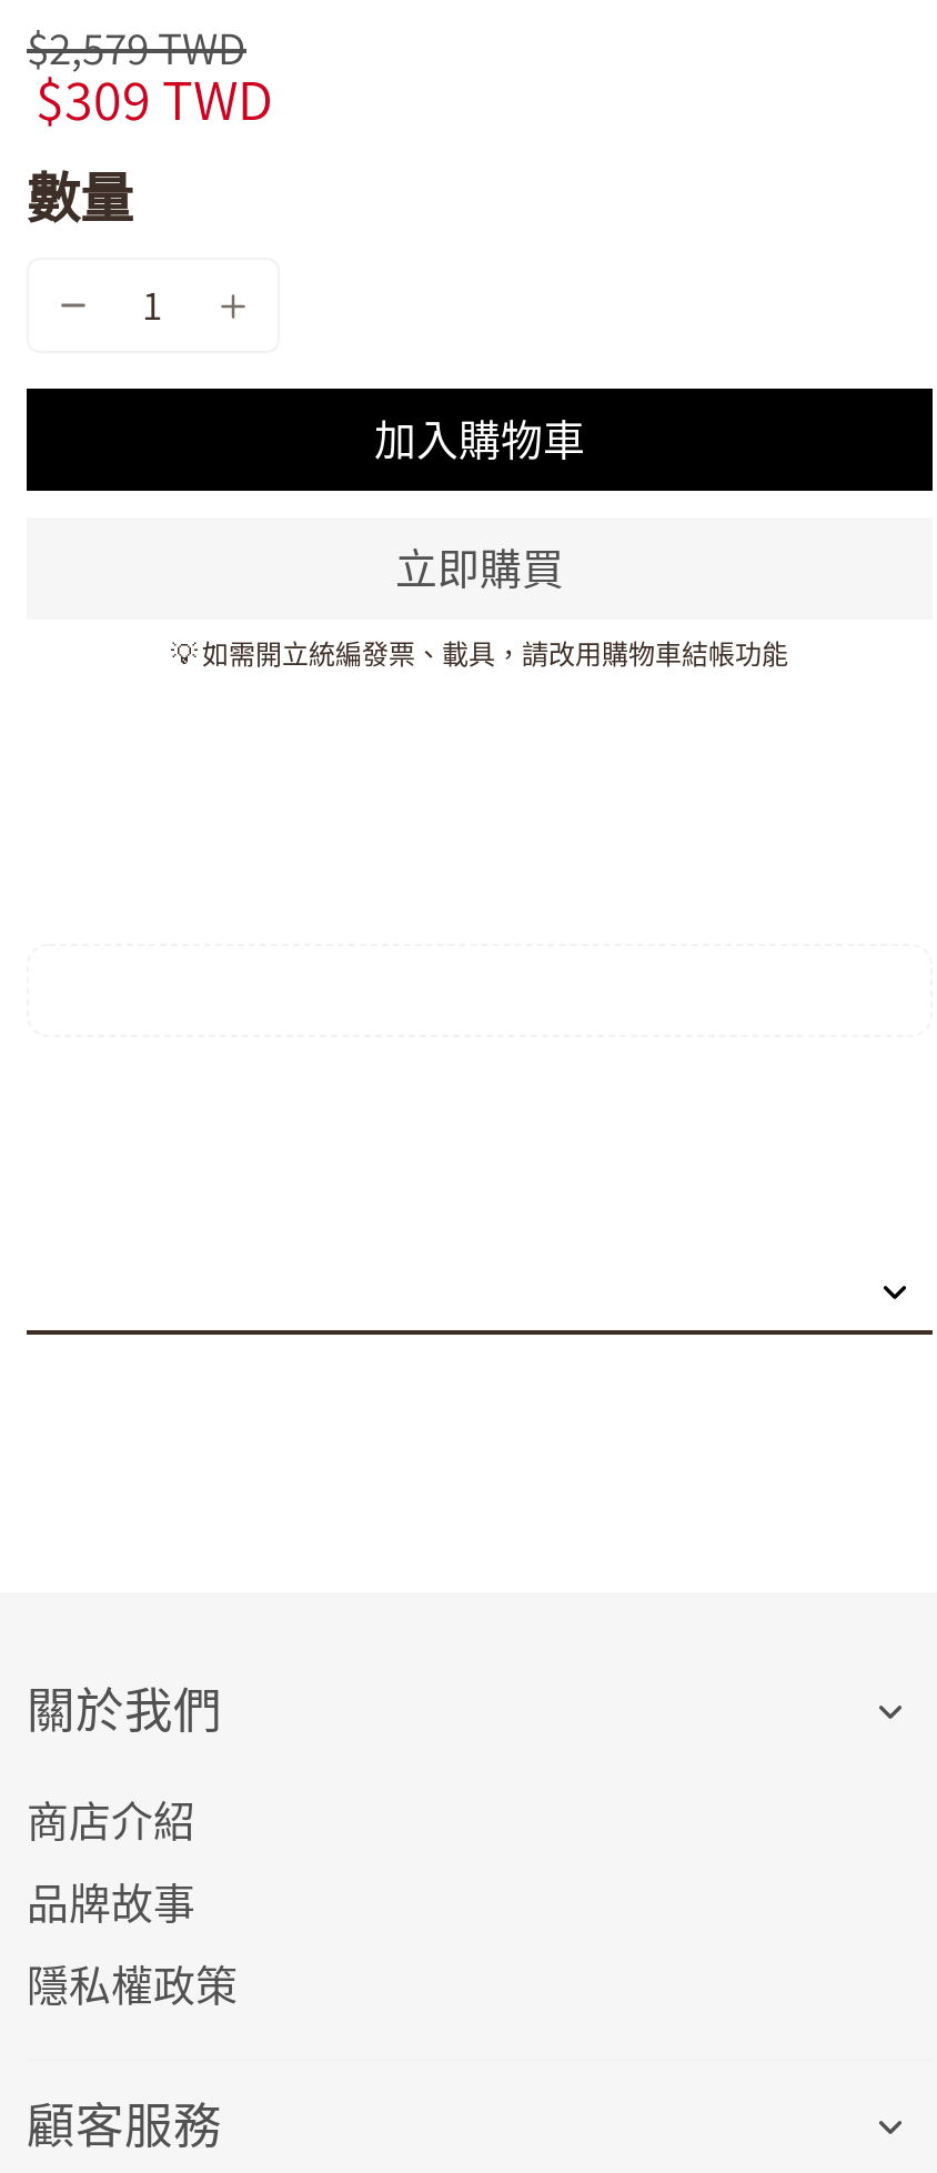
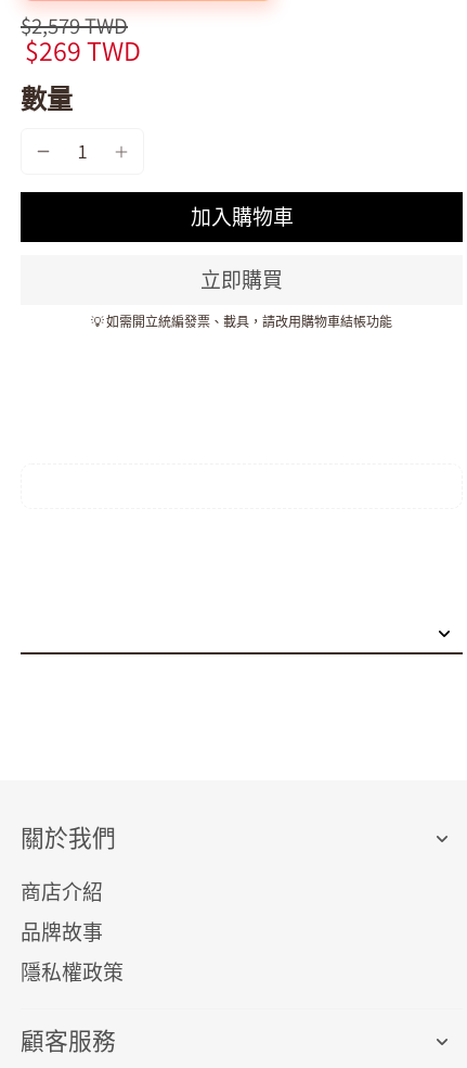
[36,62,273,135] $309 TWD -> [25,33,141,68] $269 TWD

